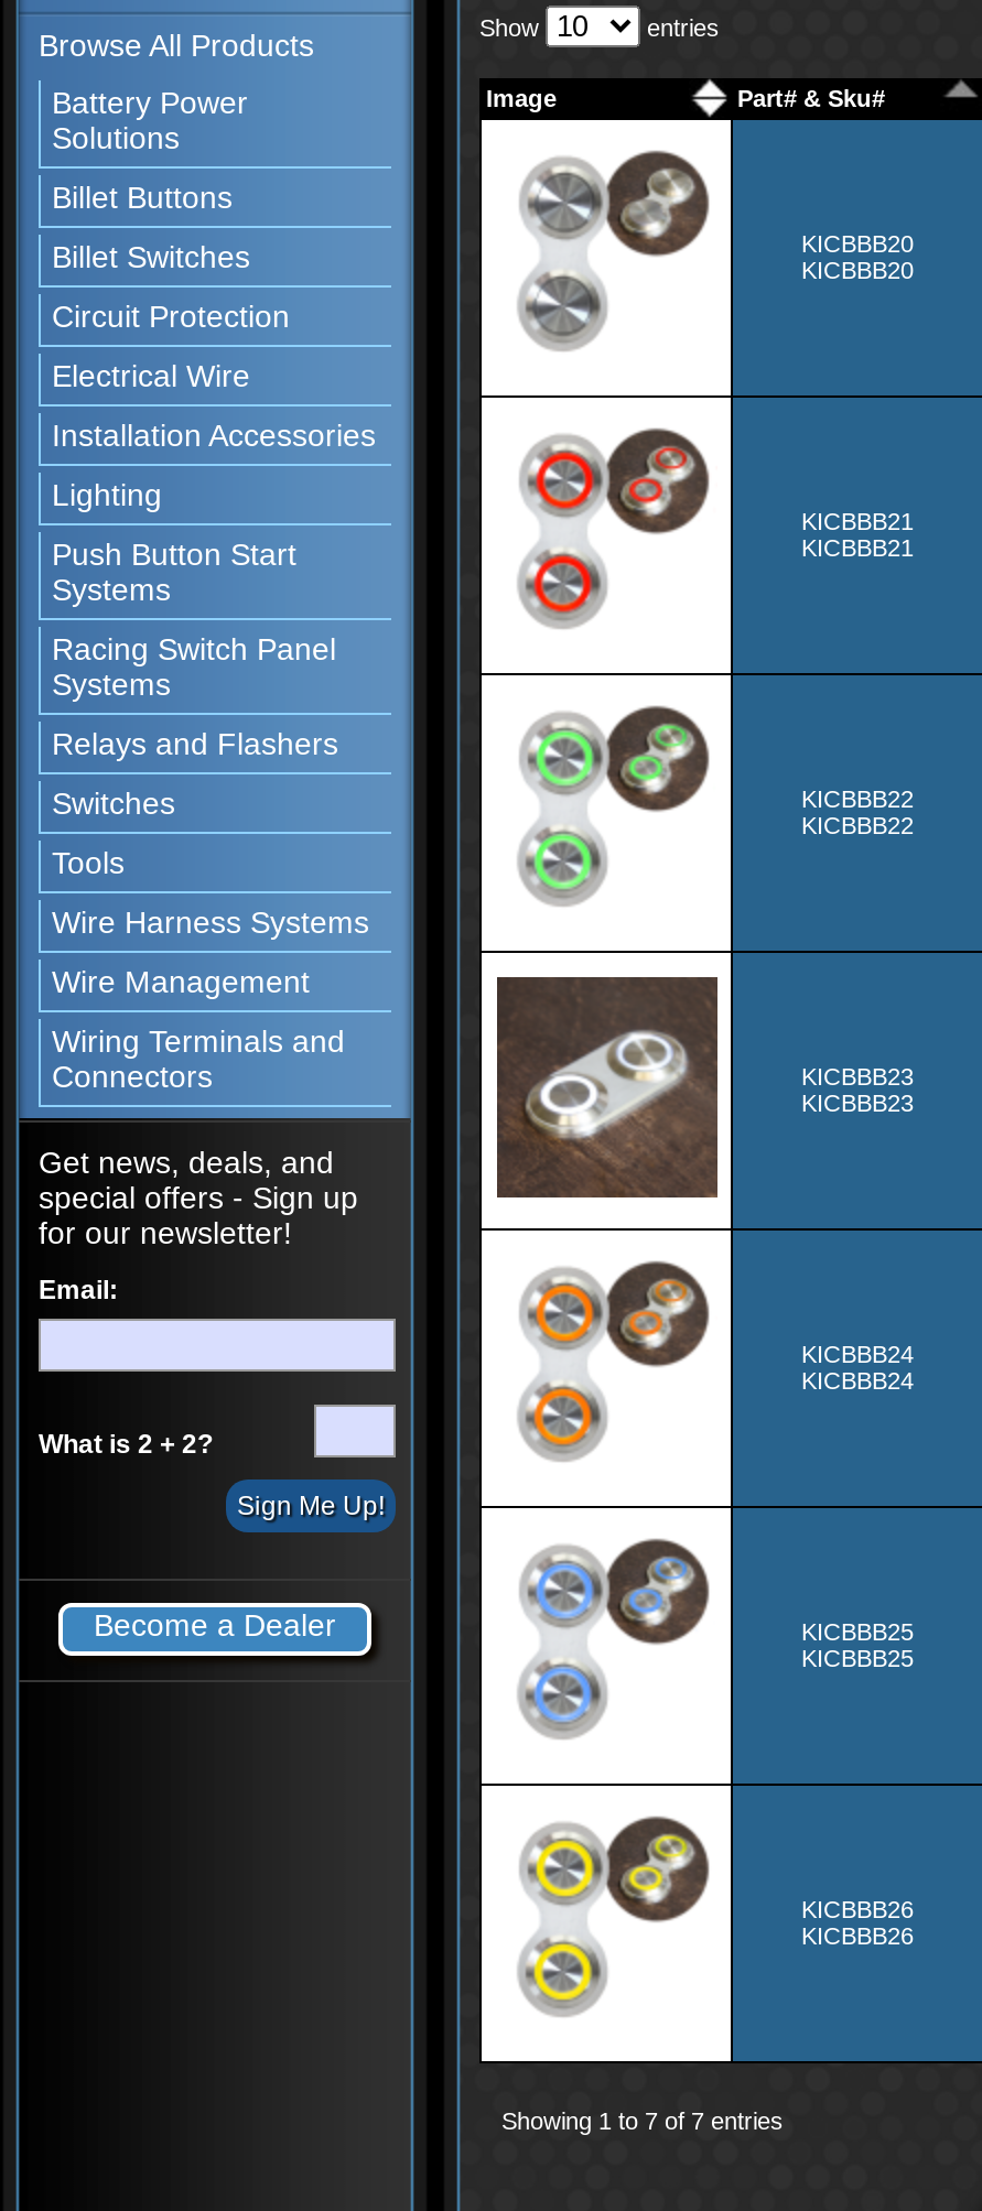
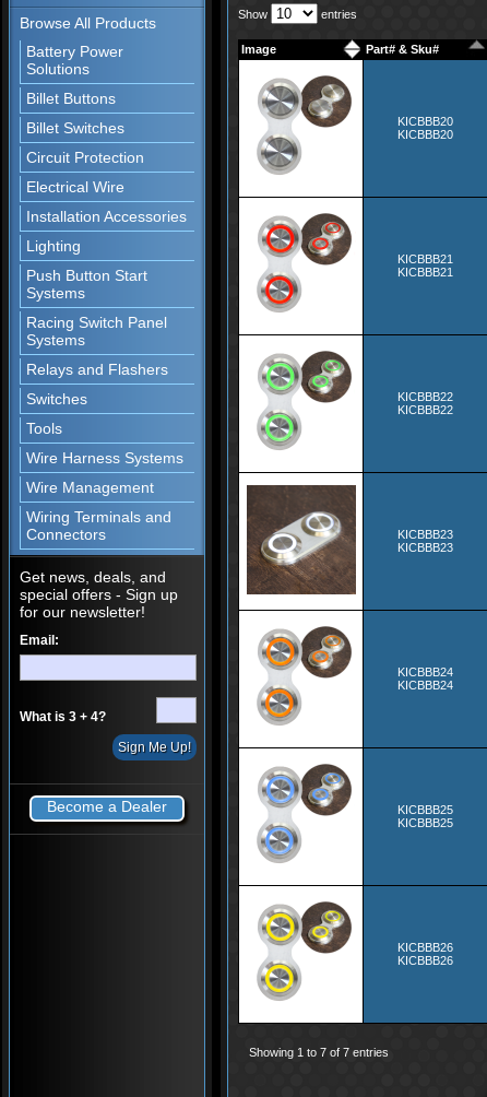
[39,1429,213,1460] What is 2 + 2? -> [20,709,106,724] What is 3 + 4?

